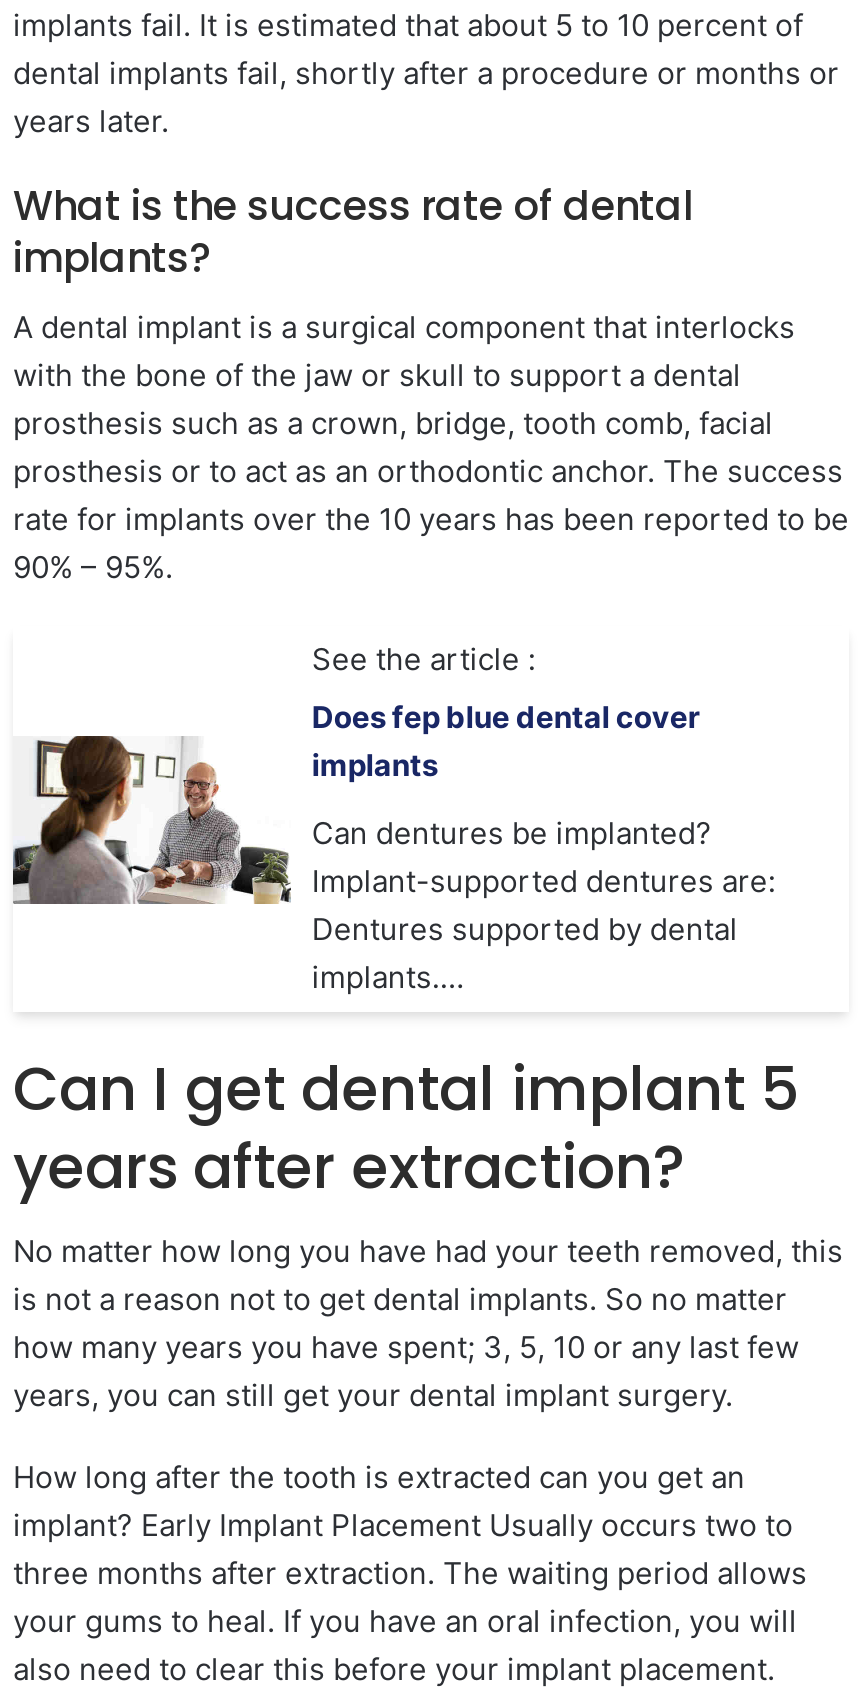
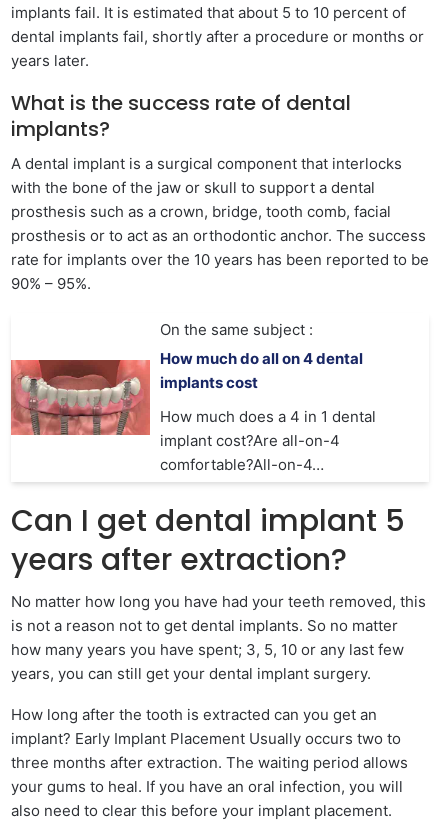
[312,641,536,679] See the article : -> [160,320,313,339] On the same subject :
[11,699,700,906] [image] | Does fep blue dental cover | implants -> [10,349,363,436] [image] | How much do all on 4 dental | implants cost
[312,815,776,997] Can dentures be implanted? | Implant-supported dentures are: | Dentures supported by dental | implants.… -> [160,407,376,474] How much does a 4 in 1 dental | implant cost?Are all-on-4 | comfortable?All-on-4…

